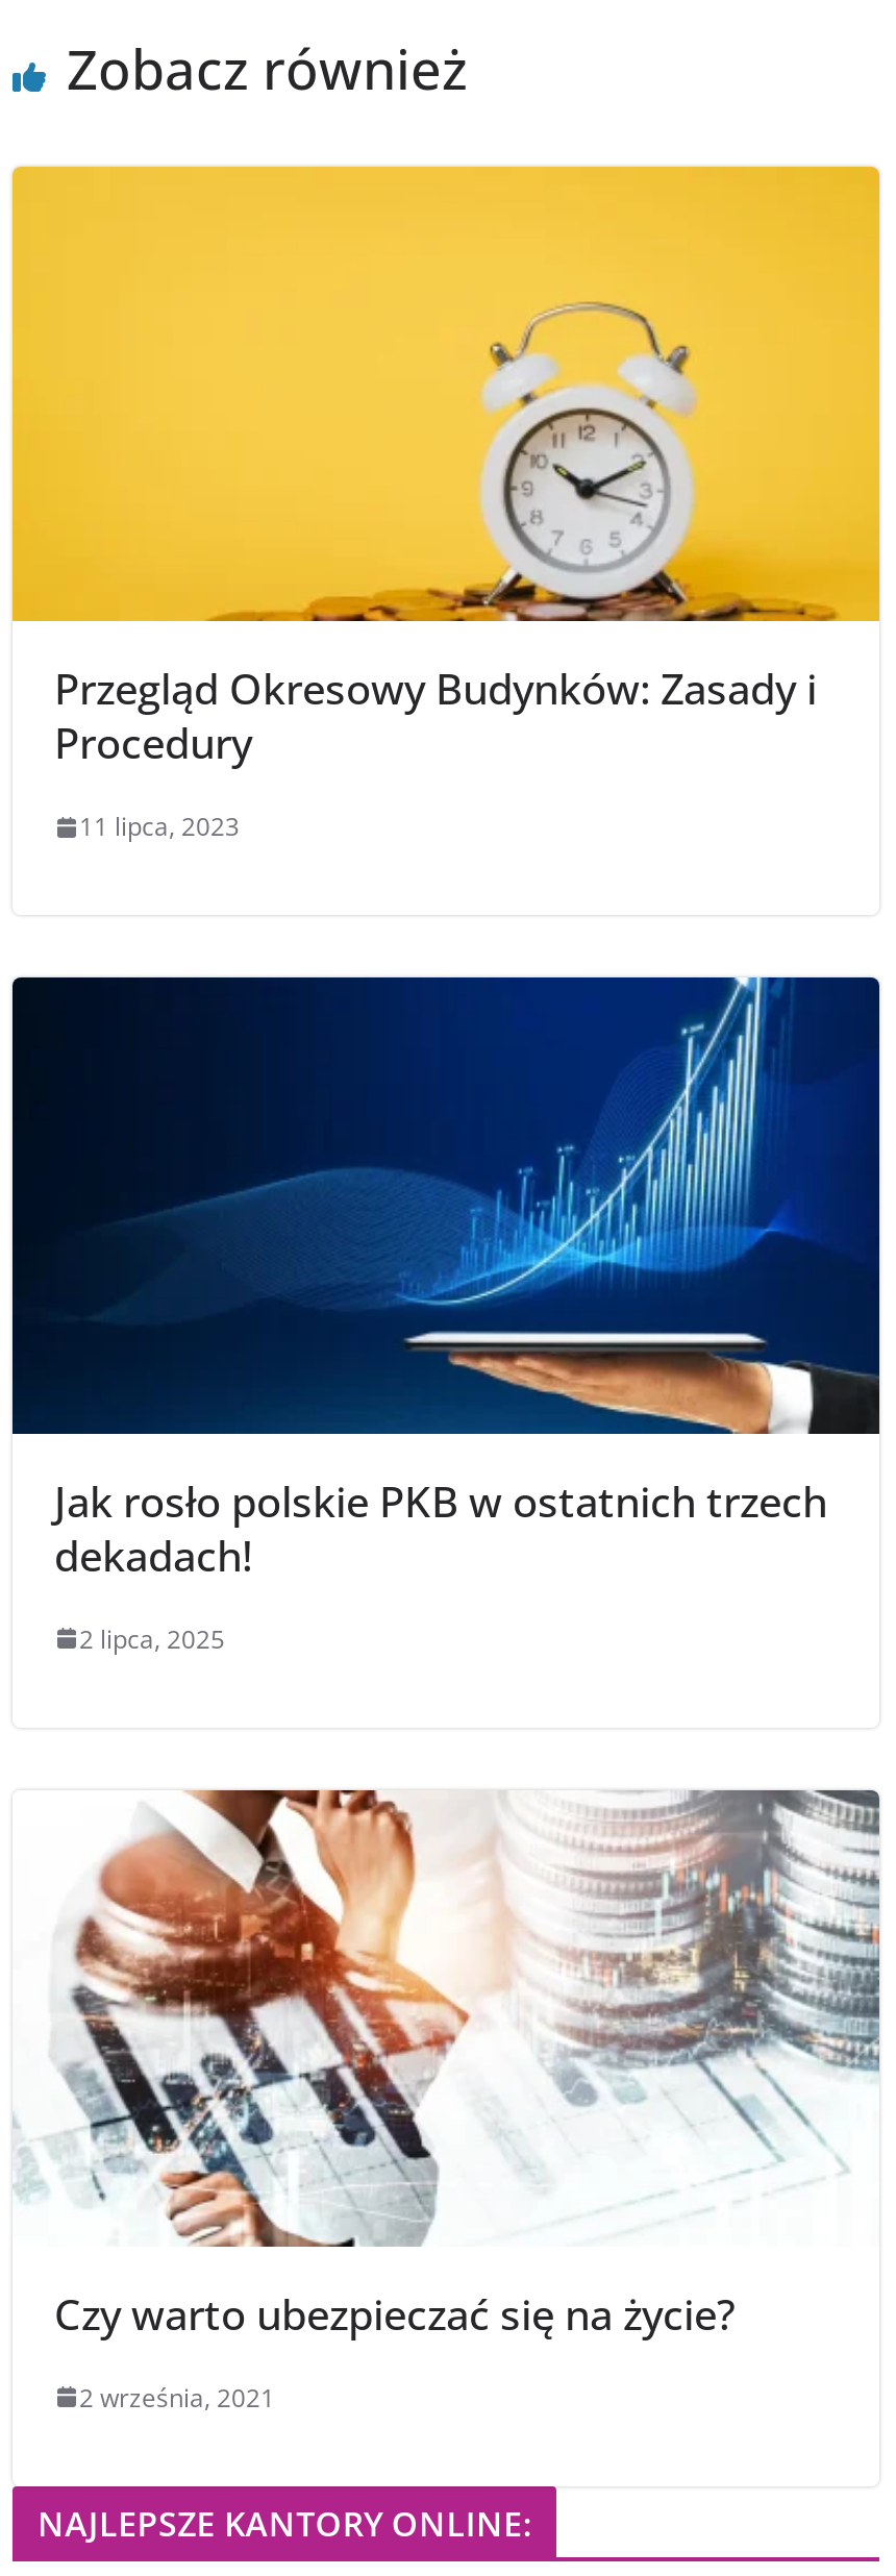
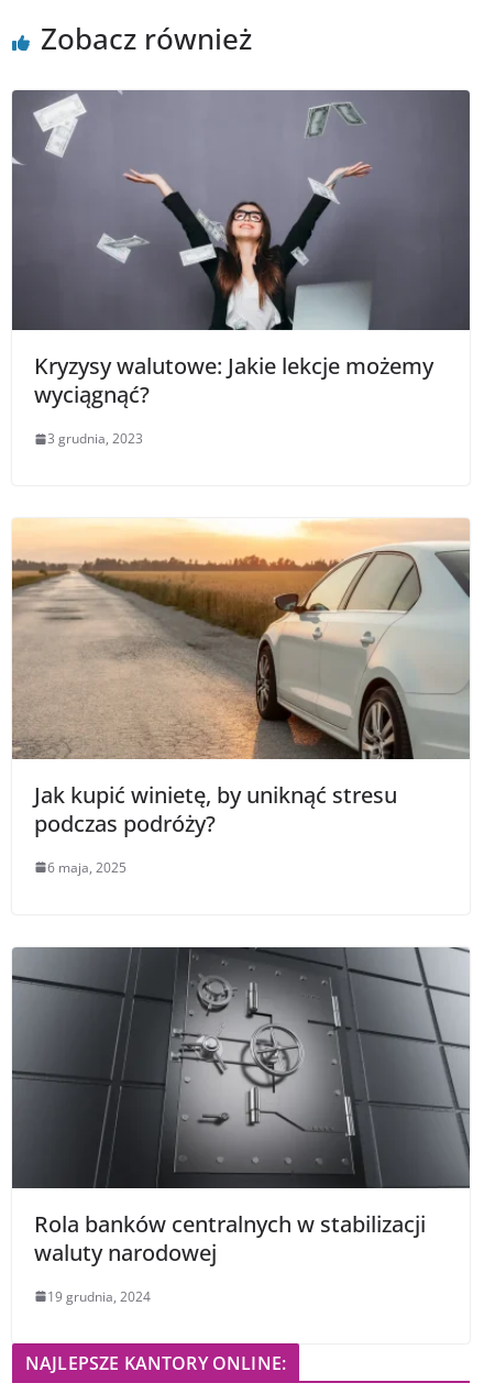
[10,165,881,772] [image] | Przegląd Okresowy Budynków: Zasady i | Procedury -> [11,89,471,410] [image] | Kryzysy walutowe: Jakie lekcje możemy | wyciągnąć?
[79,809,240,844] 11 lipca, 2023 -> [47,429,143,448] 3 grudnia, 2023
[10,975,881,1584] [image] | Jak rosło polskie PKB w ostatnich trzech | dekadach! -> [11,518,471,838] [image] | Jak kupić winietę, by uniknąć stresu | podczas podróży?
[79,1621,225,1657] 2 lipca, 2025 -> [47,858,127,877] 6 maja, 2025
[13,1788,879,2342] [image] | Czy warto ubezpieczać się na życie? -> [11,946,471,1267] [image] | Rola banków centralnych w stabilizacji | waluty narodowej
[79,2379,275,2414] 2 września, 2021 -> [47,1287,151,1305] 19 grudnia, 2024

